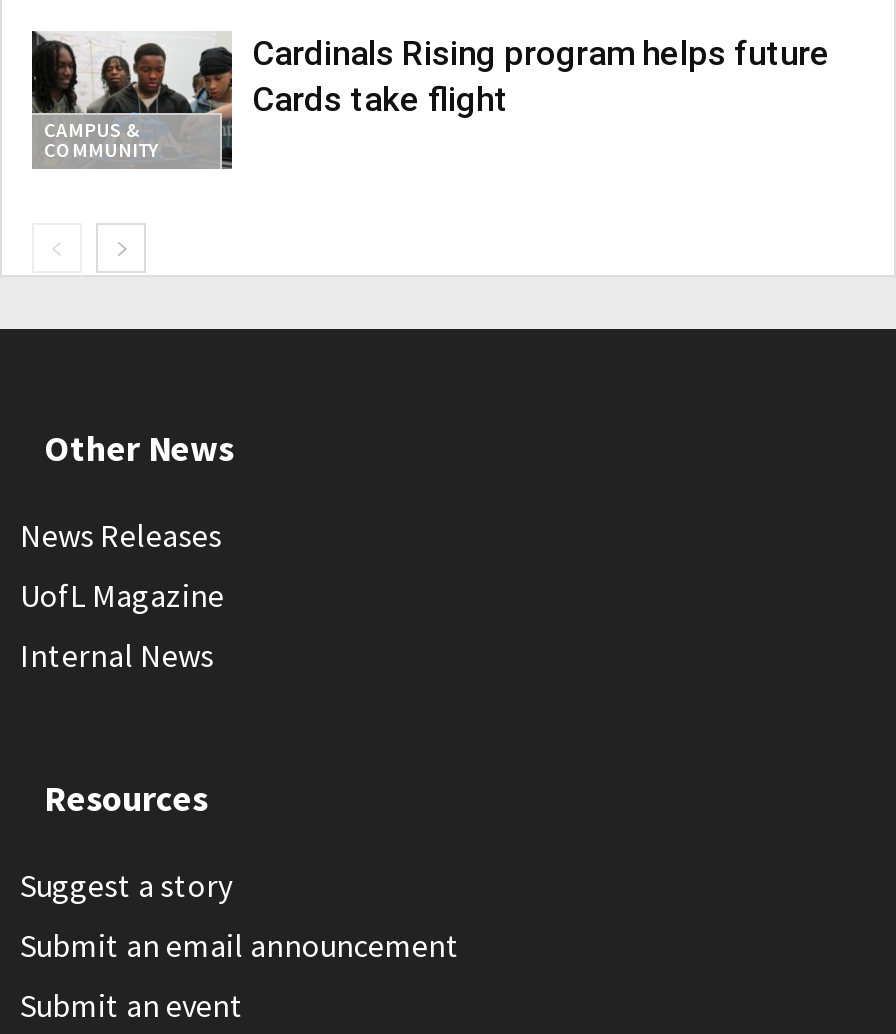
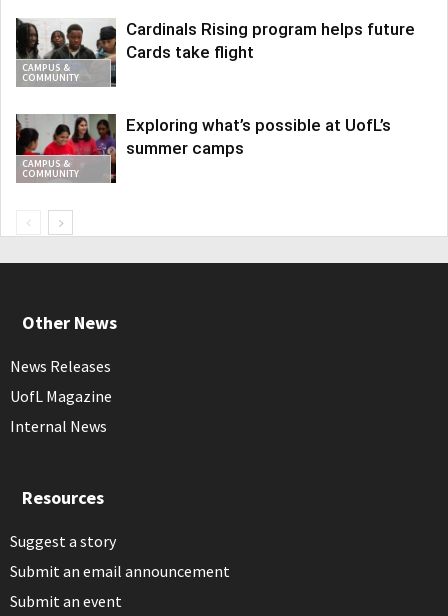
none -> [16,113,116,184] [image] | CAMPUS & | COMMUNITY
none -> [126,115,391,158] Exploring what’s possible at UofL’s | summer camps

